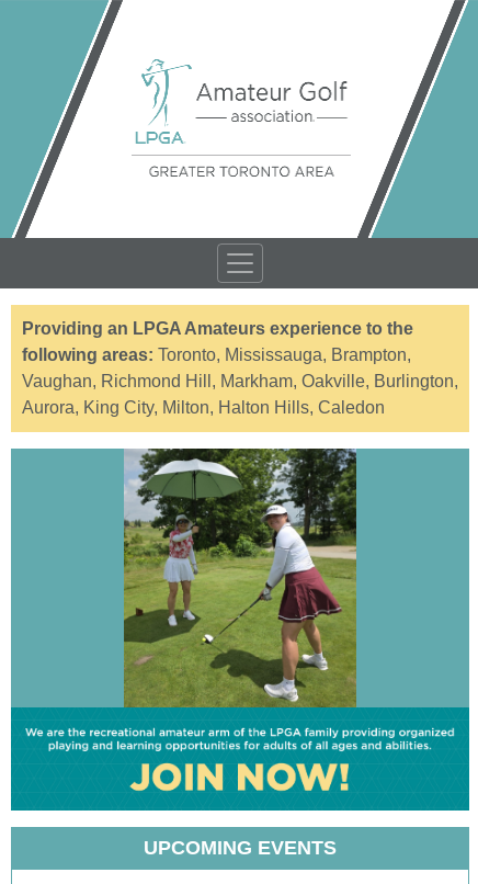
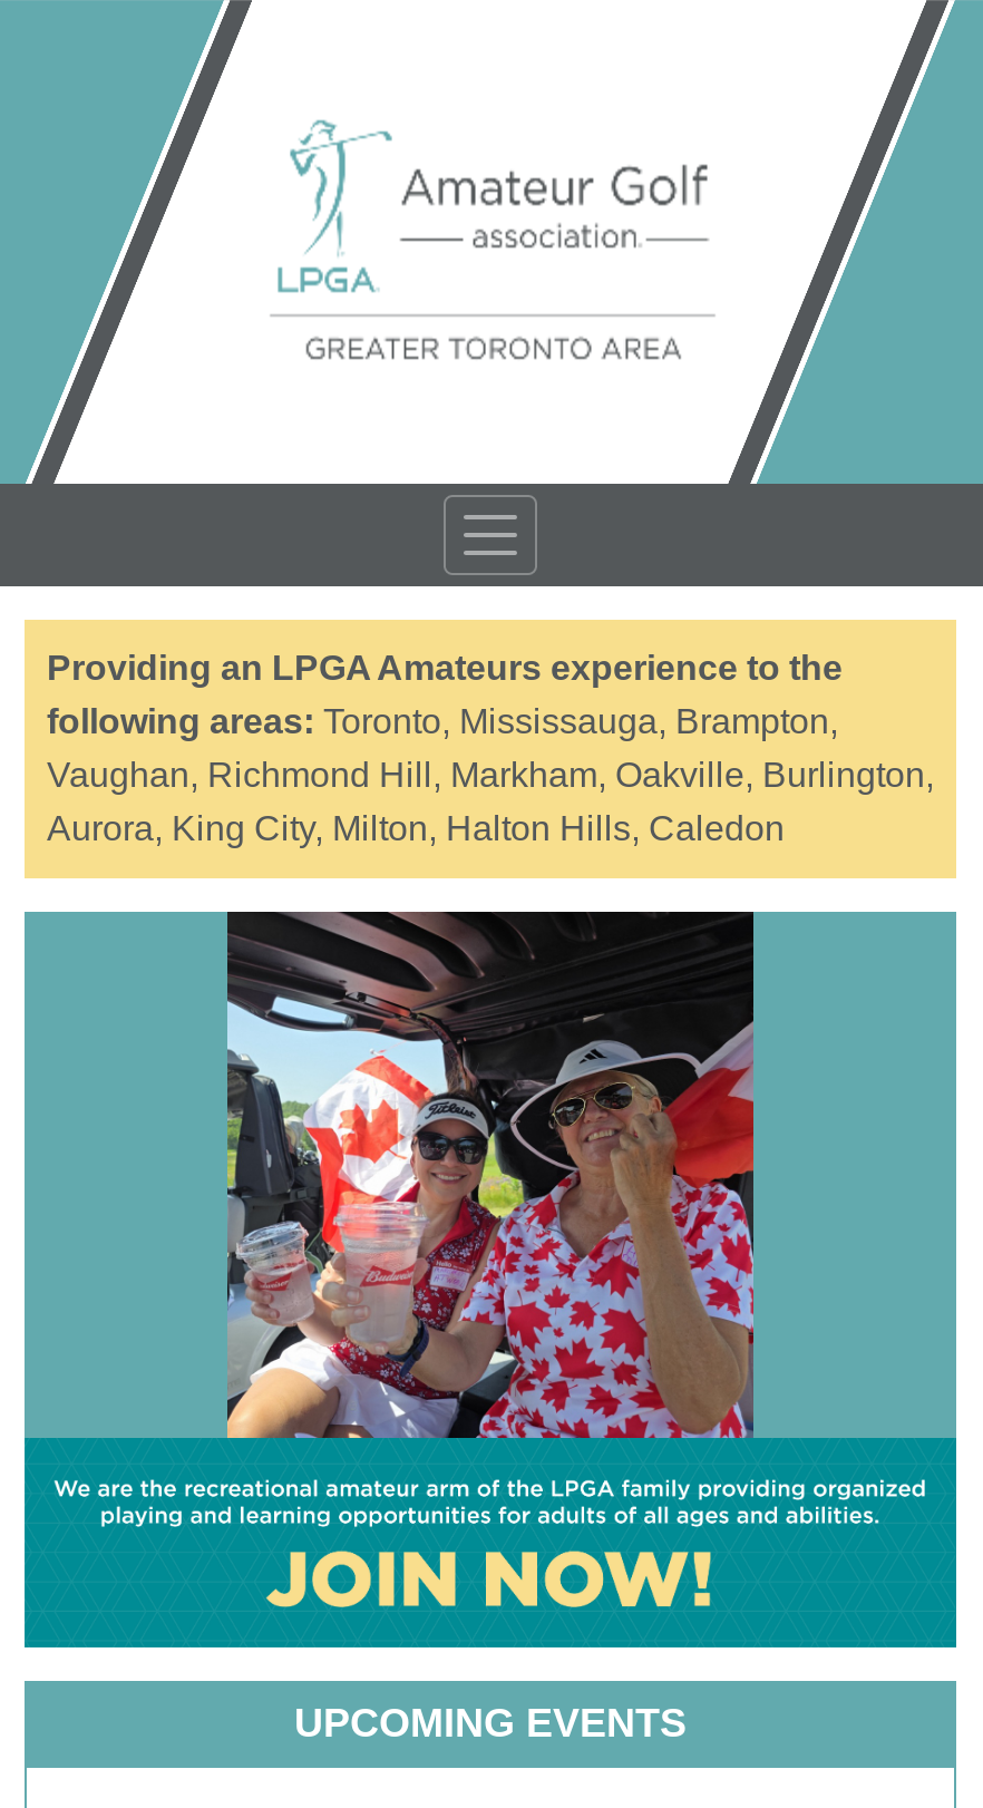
[111,447,369,709] [image] -> [225,910,756,1440] [image]

